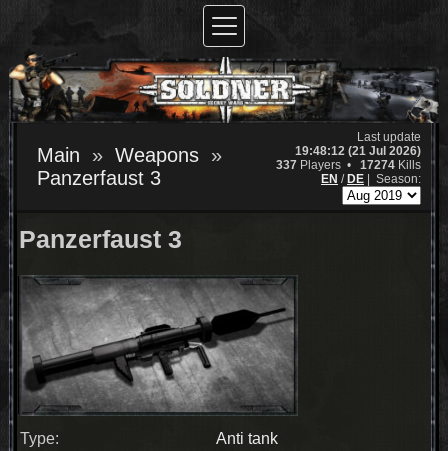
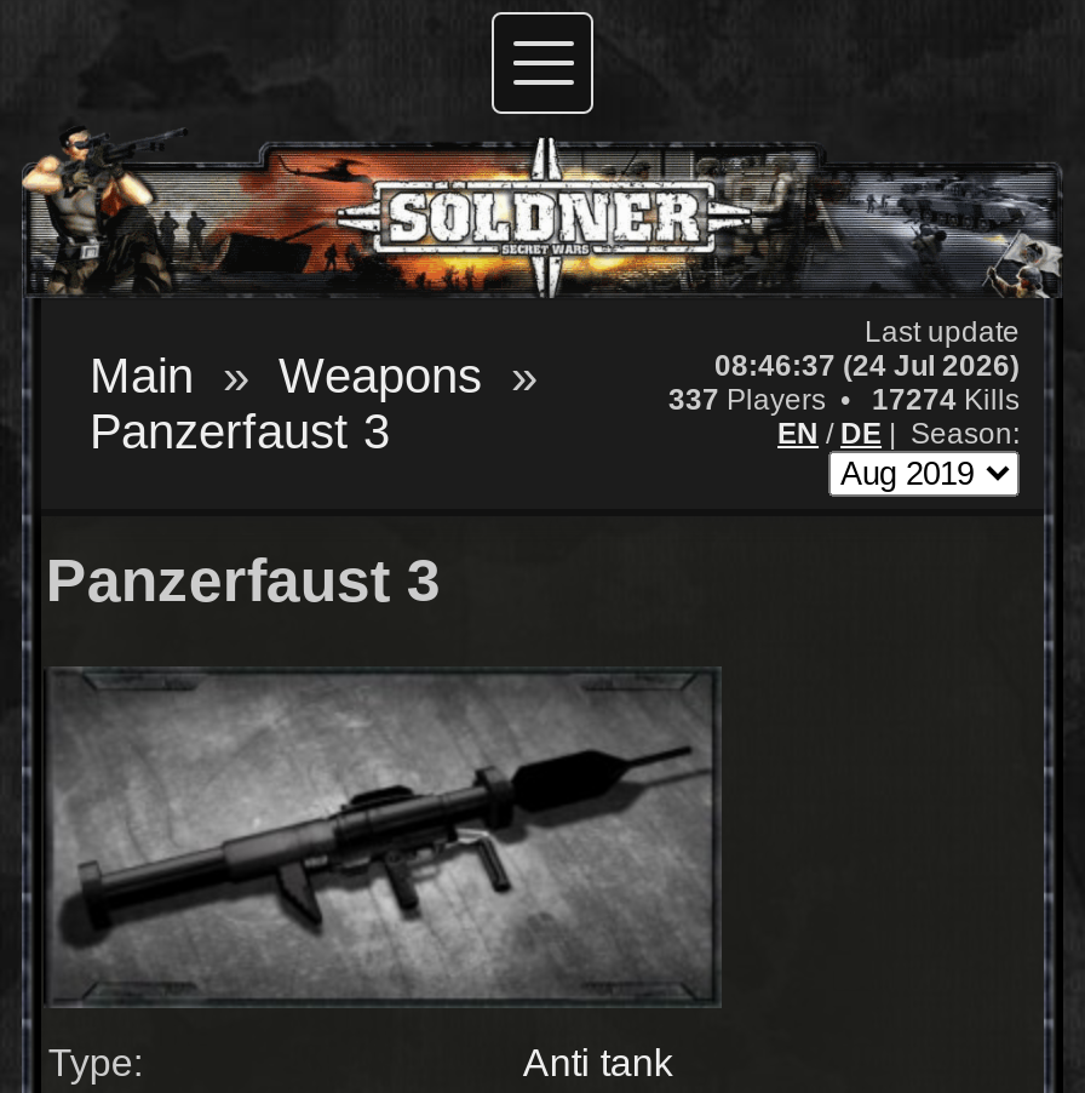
[295,144,421,158] 19:48:12 (21 Jul 2026) -> [714,348,1020,382] 08:46:37 (24 Jul 2026)

